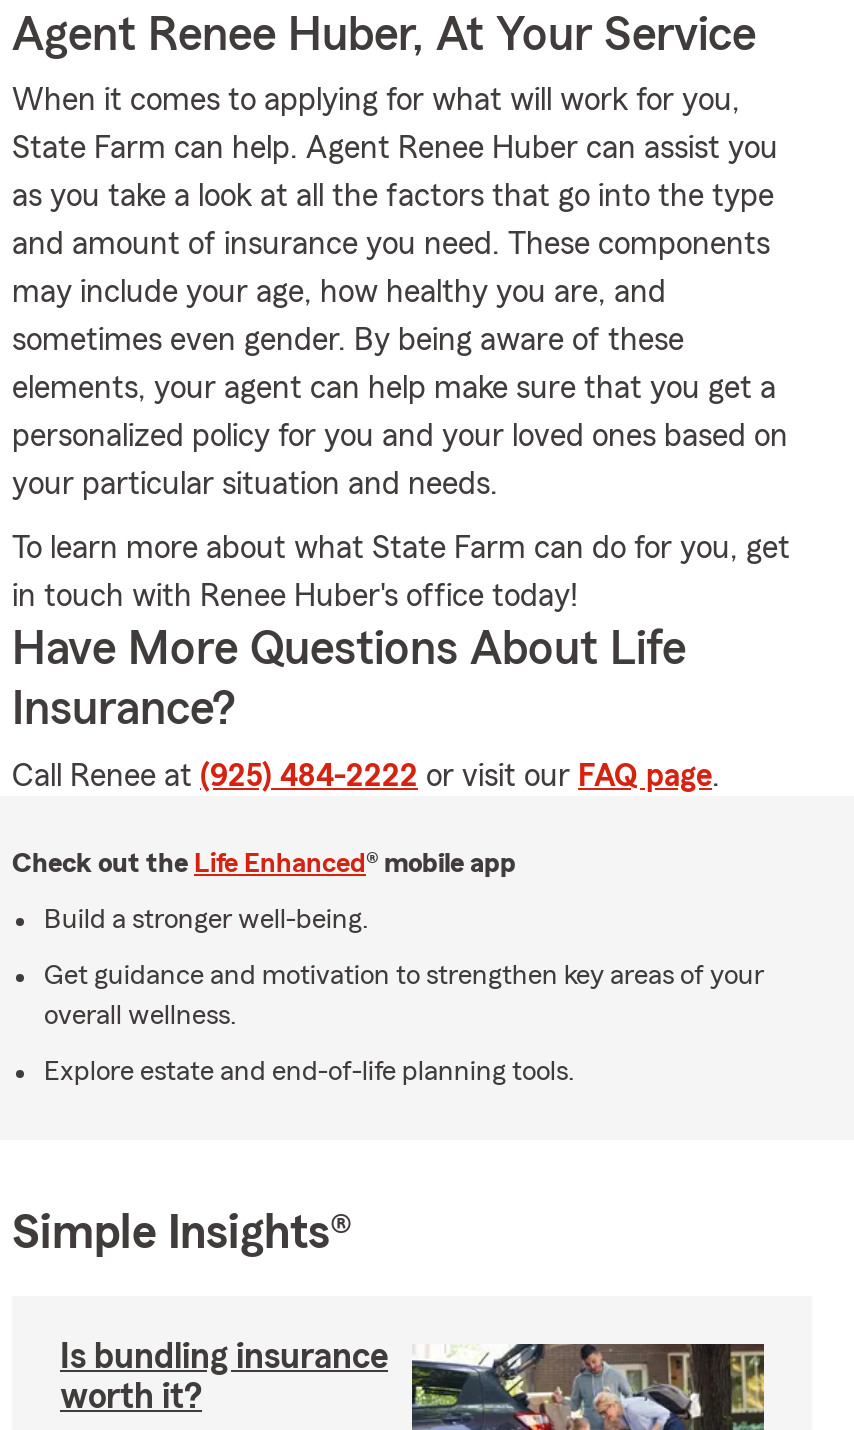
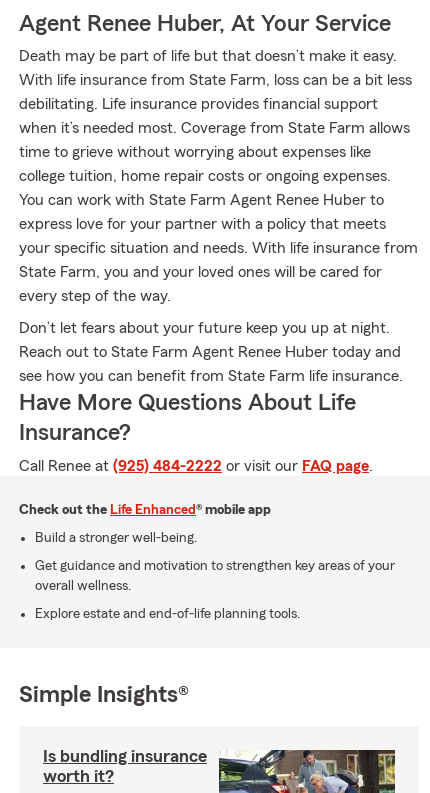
[12,84,790,612] When it comes to applying for what will work for you, | State Farm can help. Agent Renee Huber can assist you | as you take a look at all the factors that go into the type | and amount of insurance you need. These components | may include your age, how healthy you are, and | sometimes even gender. By being aware of these | elements, your agent can help make sure that you get a | personalized policy for you and your loved ones based on | your particular situation and needs. | To learn more about what State Farm can do for you, get | in touch with Renee Huber's office today! -> [19,48,418,384] Death may be part of life but that doesn’t make it easy. | With life insurance from State Farm, loss can be a bit less | debilitating. Life insurance provides financial support | when it’s needed most. Coverage from State Farm allows | time to grieve without worrying about expenses like | college tuition, home repair costs or ongoing expenses. | You can work with State Farm Agent Renee Huber to | express love for your partner with a policy that meets | your specific situation and needs. With life insurance from | State Farm, you and your loved ones will be cared for | every step of the way. | Don’t let fears about your future keep you up at night. | Reach out to State Farm Agent Renee Huber today and | see how you can benefit from State Farm life insurance.

